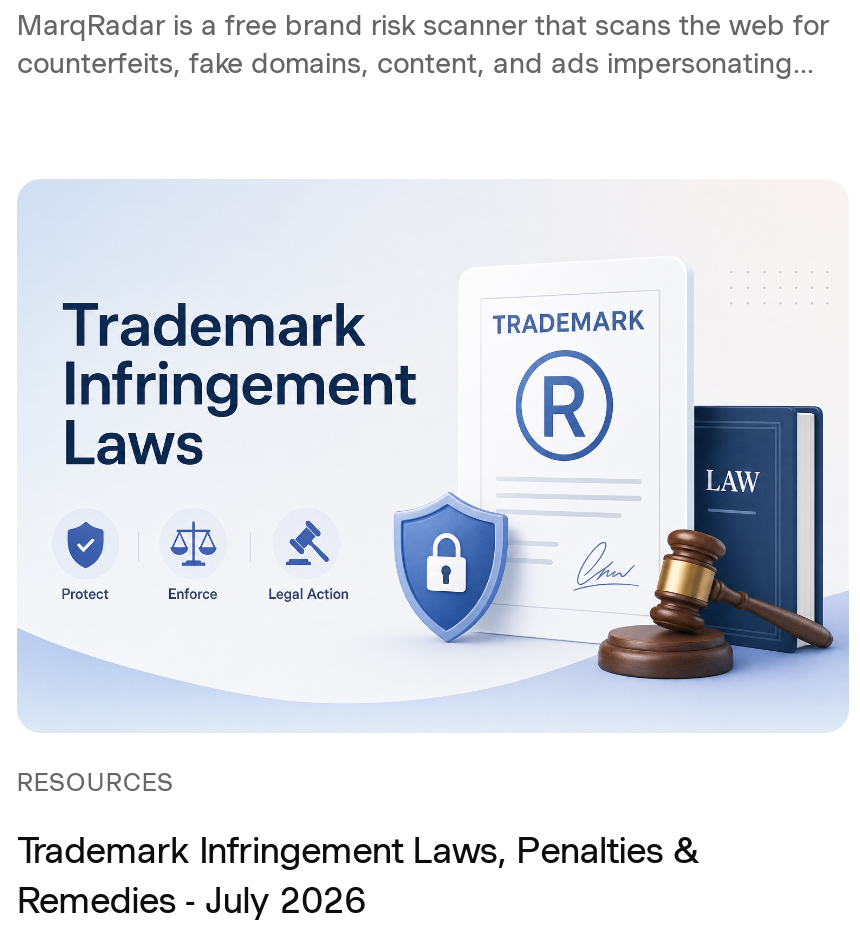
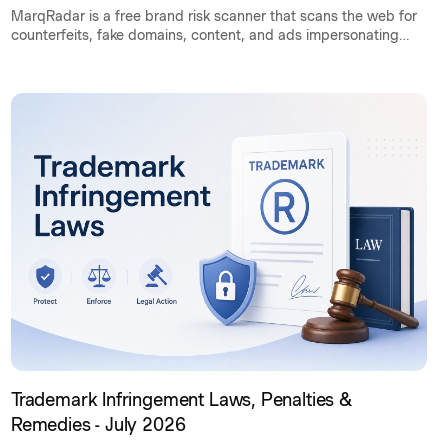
[17,768,174,798] RESOURCES -> none

